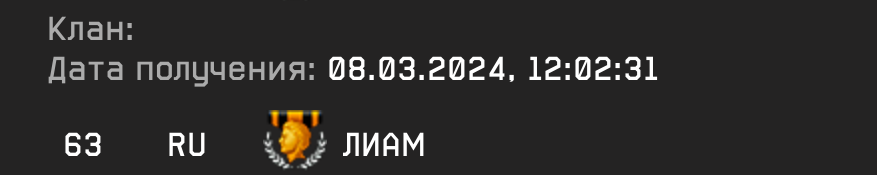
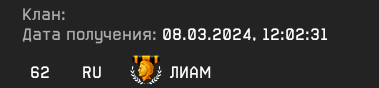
[63,124,207,166] 63 RU -> [30,62,102,83] 62 RU

